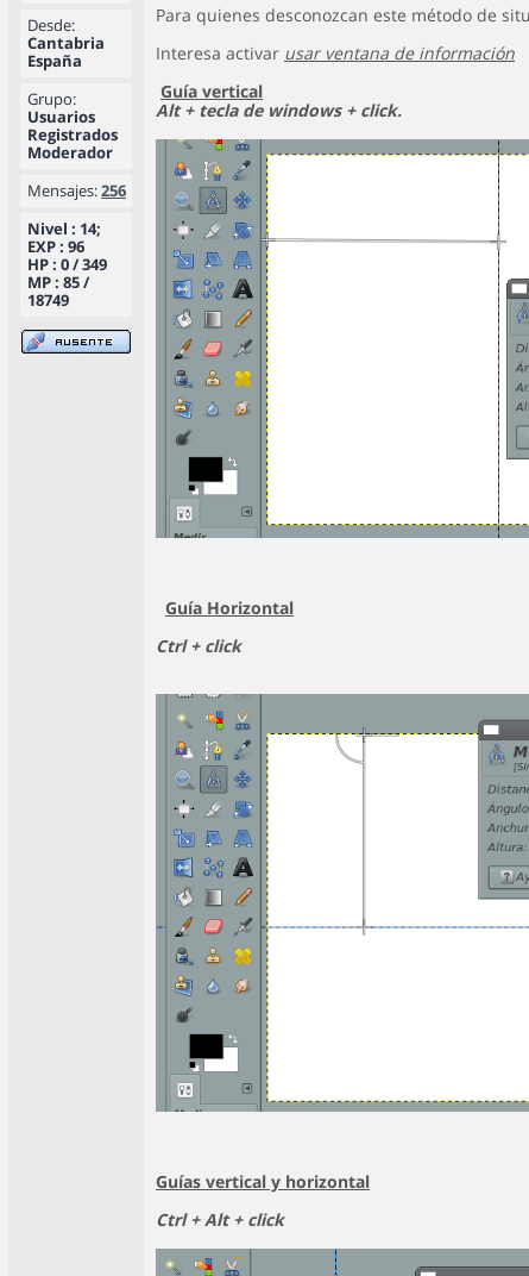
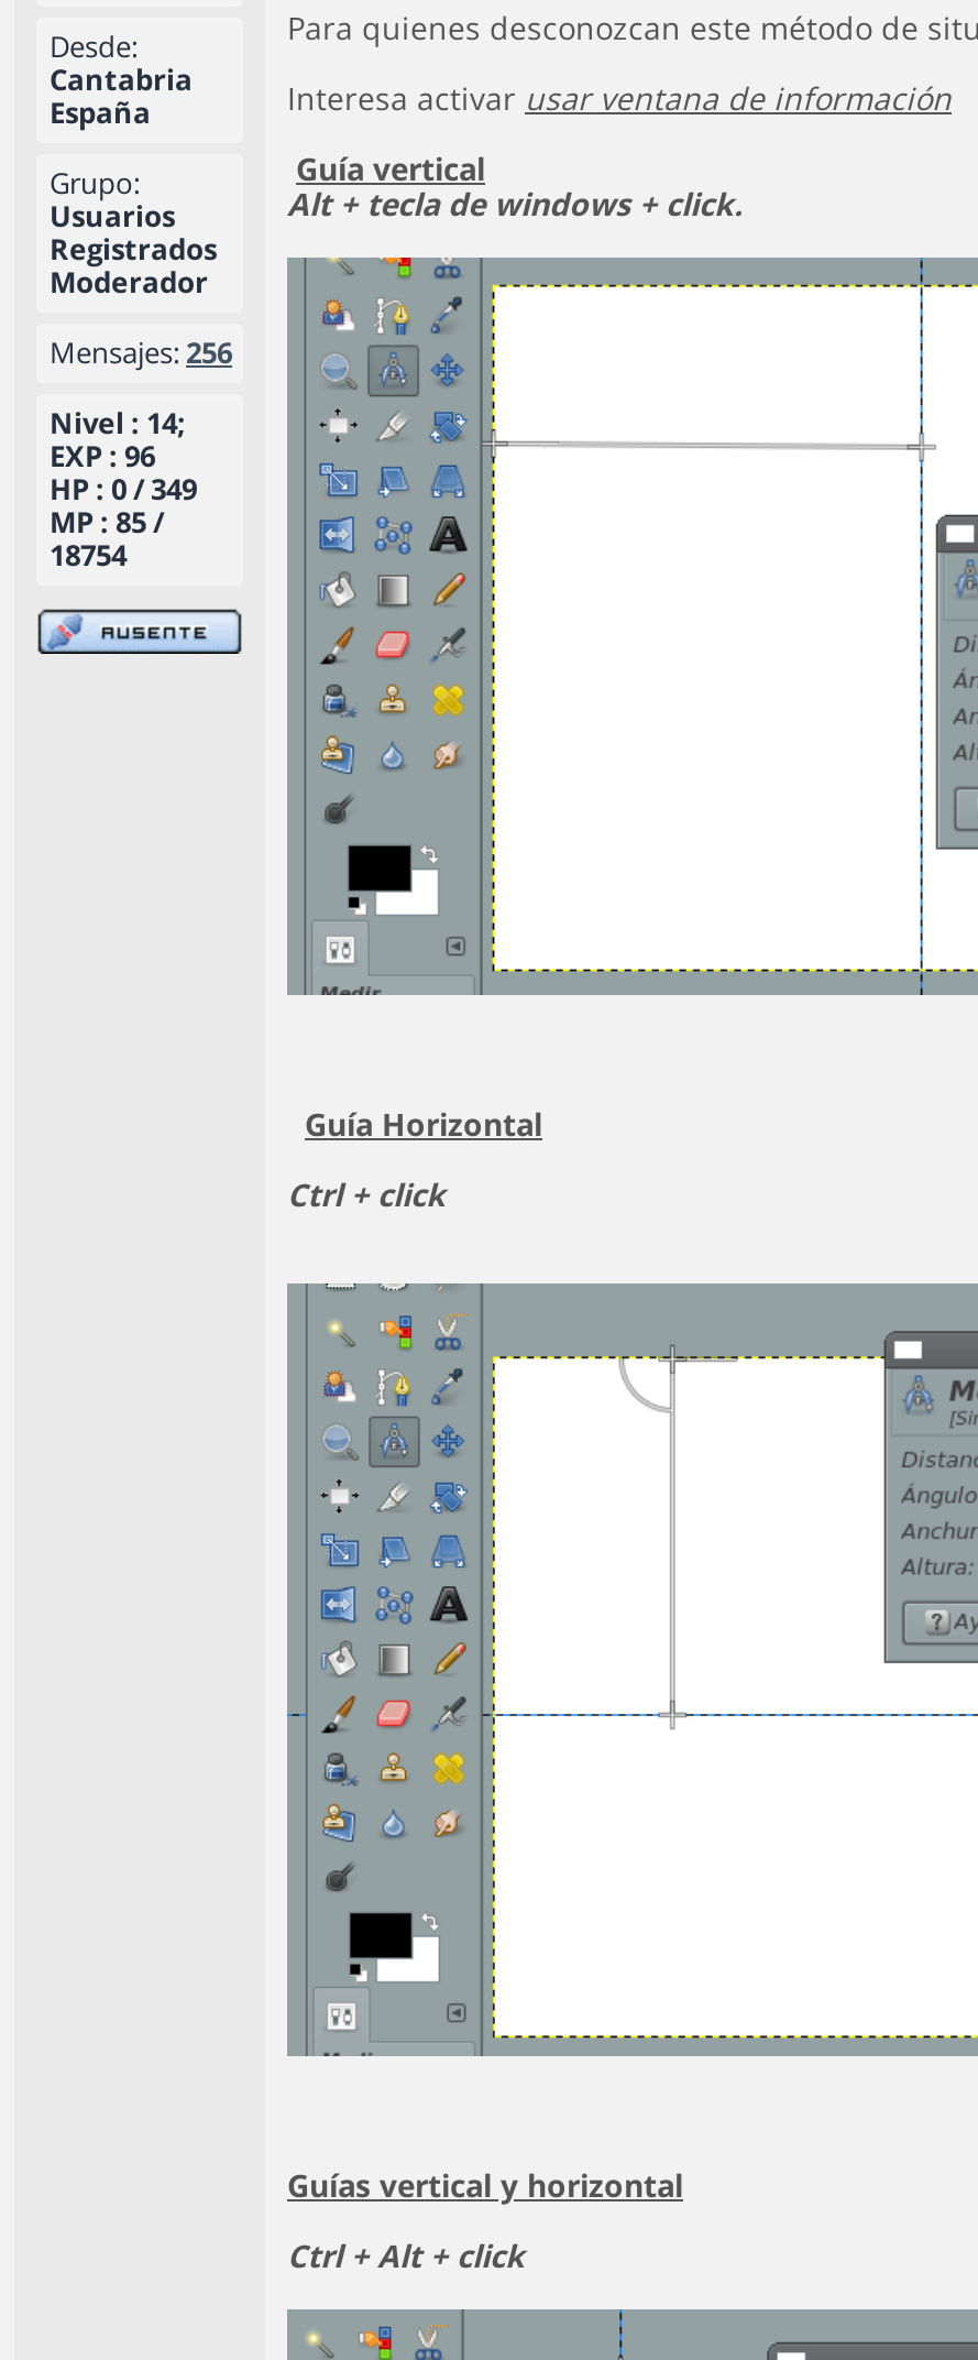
[27,289,69,311] 18749 -> [50,535,127,575] 18754

